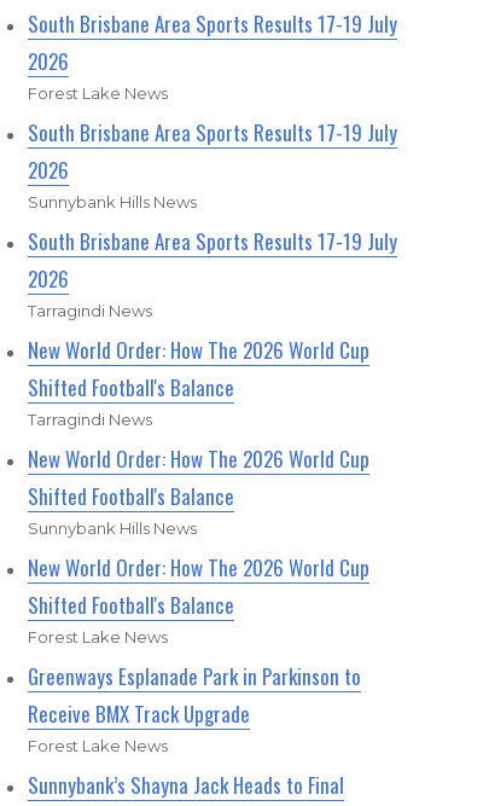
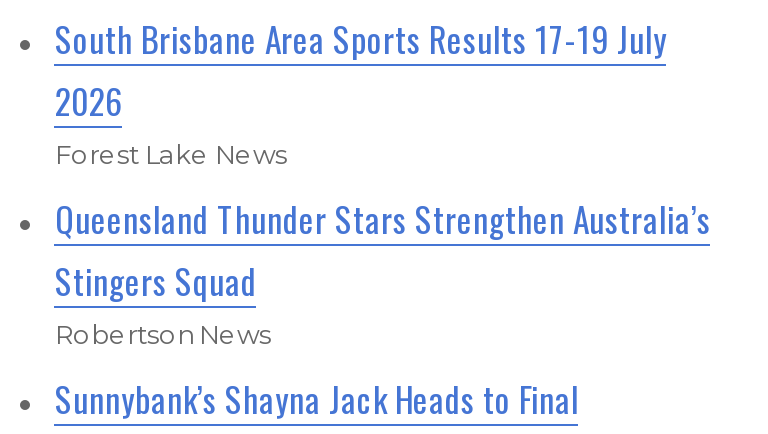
[28,118,398,756] South Brisbane Area Sports Results 17-19 July | 2026 | Sunnybank Hills News | South Brisbane Area Sports Results 17-19 July | 2026 | Tarragindi News | New World Order: How The 2026 World Cup | Shifted Football's Balance | Tarragindi News | New World Order: How The 2026 World Cup | Shifted Football's Balance | Sunnybank Hills News | New World Order: How The 2026 World Cup | Shifted Football's Balance | Forest Lake News | Greenways Esplanade Park in Parkinson to | Receive BMX Track Upgrade | Forest Lake News -> [55,195,711,351] Queensland Thunder Stars Strengthen Australia’s | Stingers Squad | Robertson News

